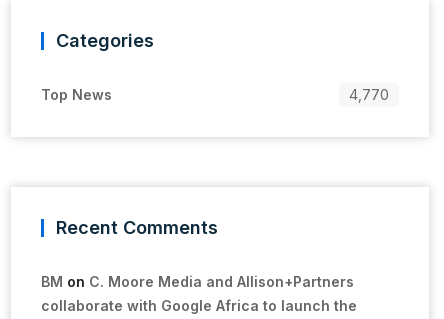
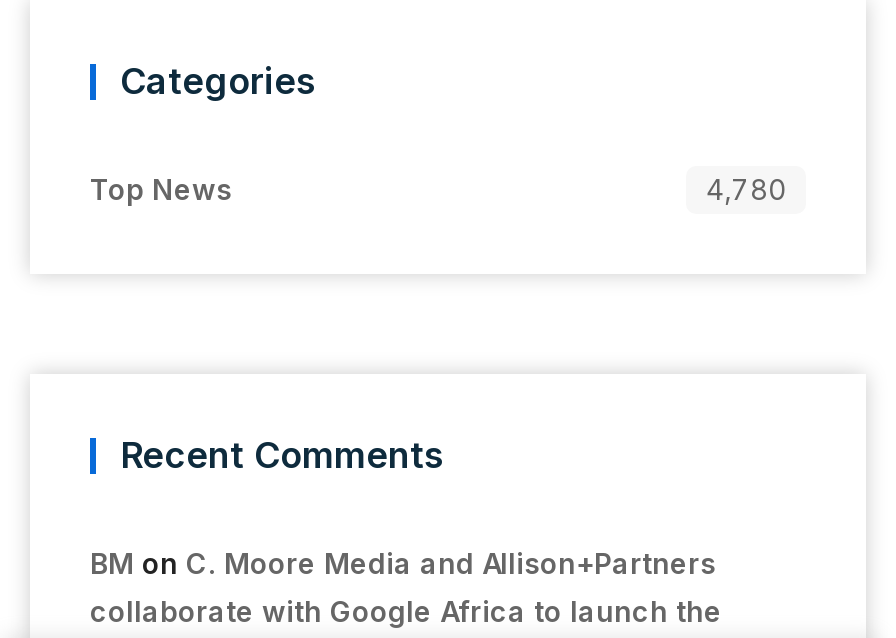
[349,86,389,103] 4,770 -> [706,172,786,206] 4,780

